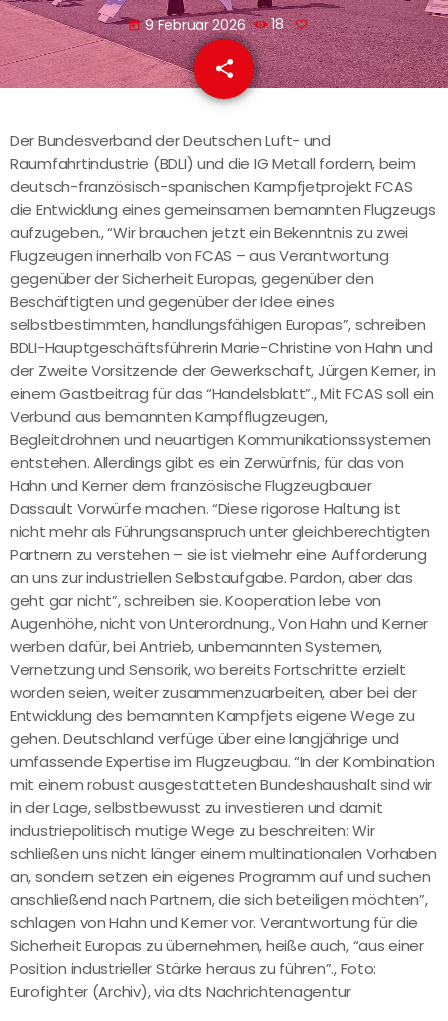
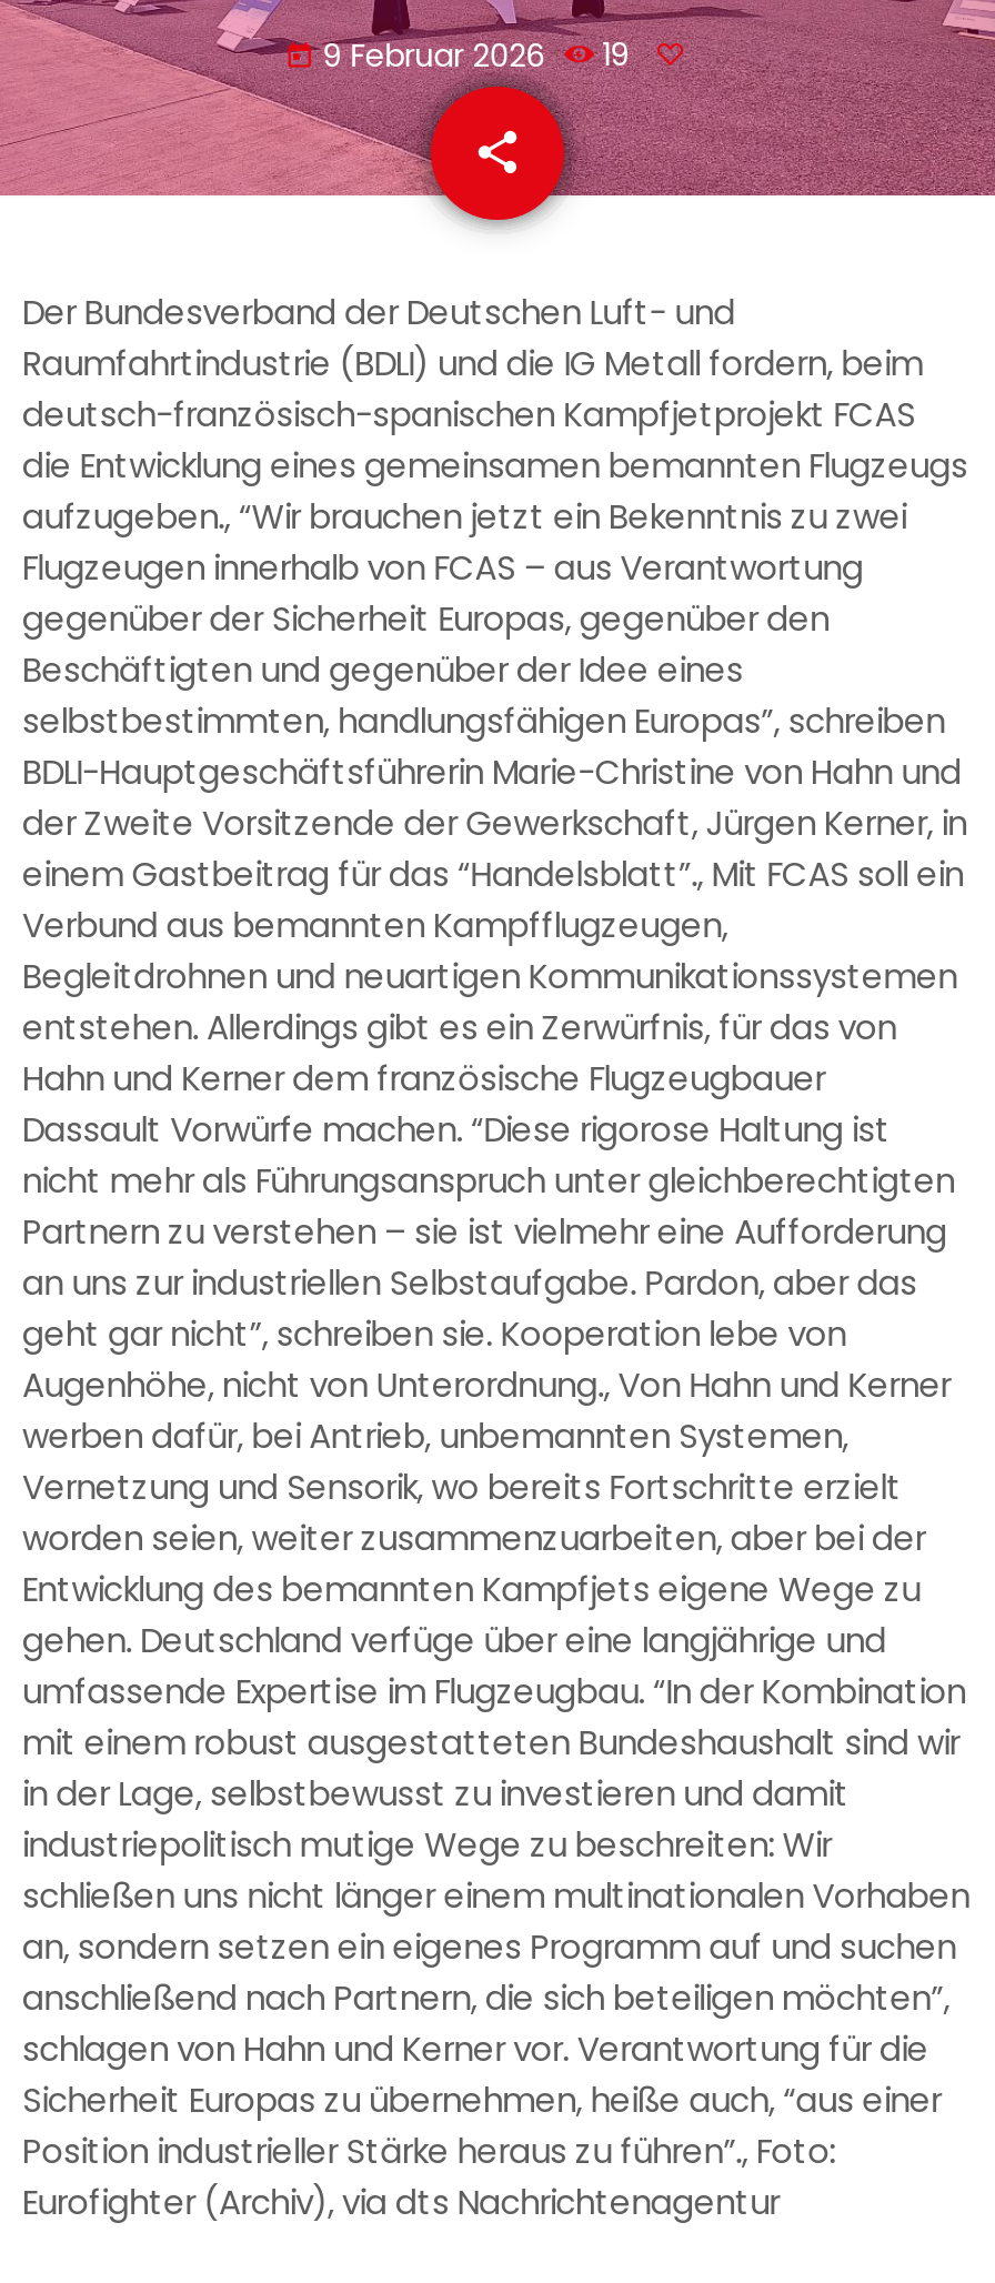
[271,15,287,35] 18 -> [602,33,638,77] 19

